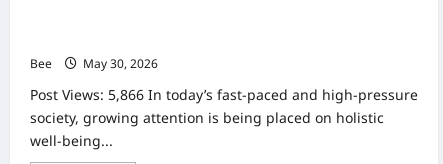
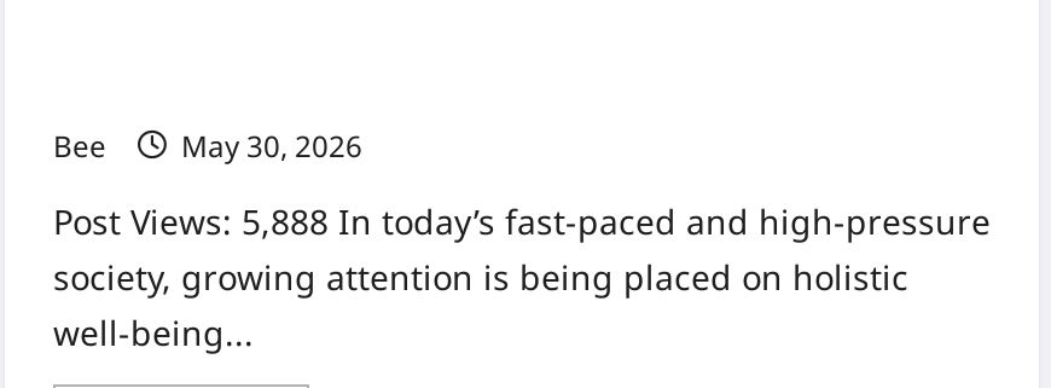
[30,85,418,104] Post Views: 5,866 In today’s fast-paced and high-pressure -> [53,198,991,243] Post Views: 5,888 In today’s fast-paced and high-pressure

